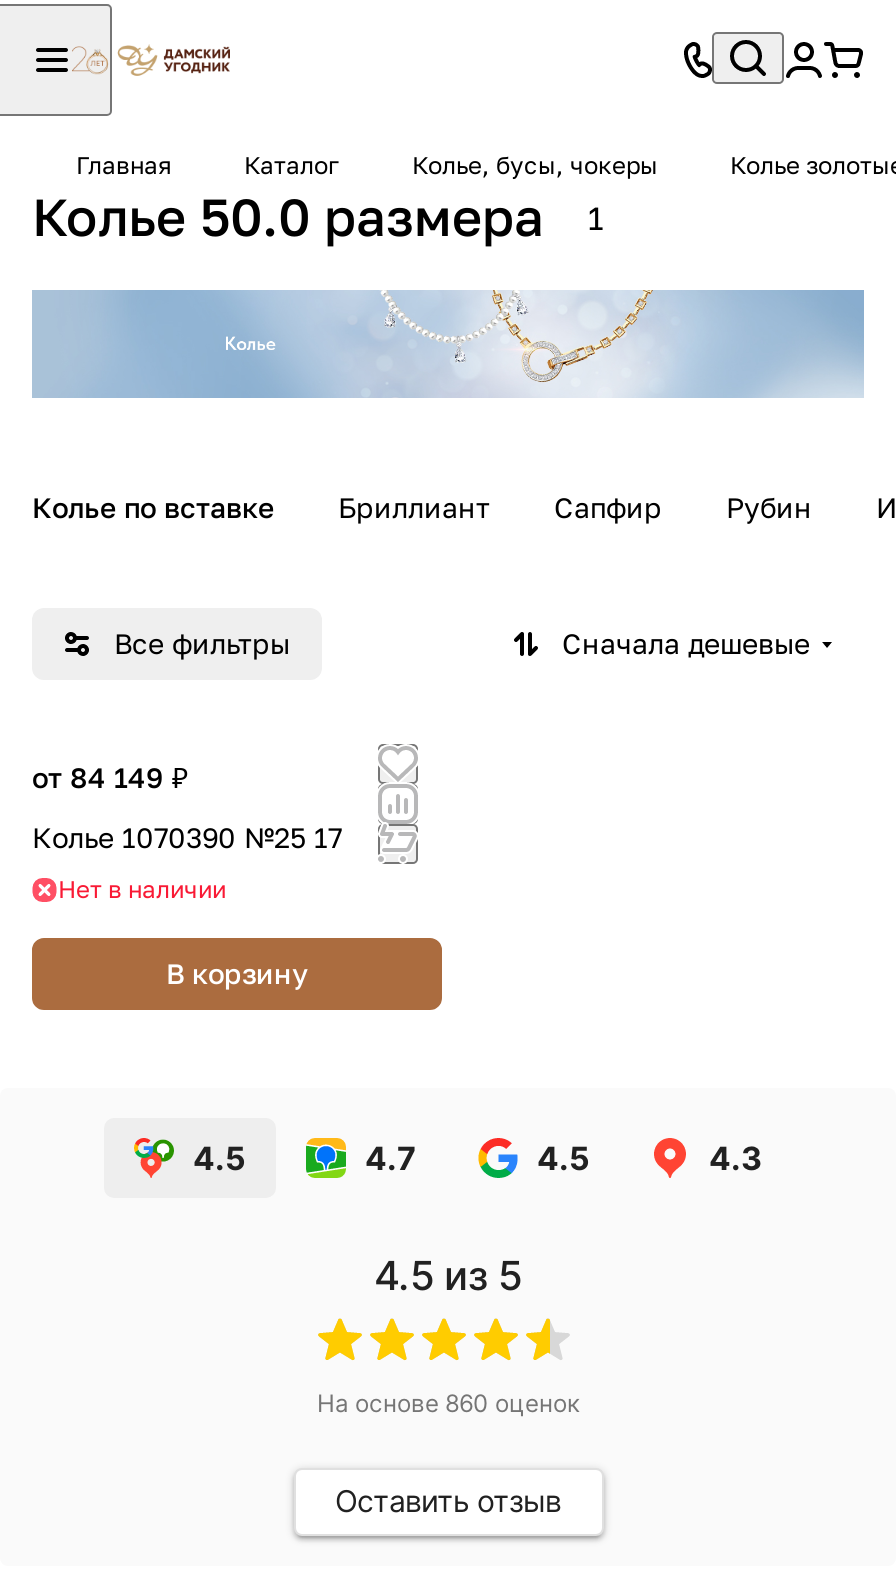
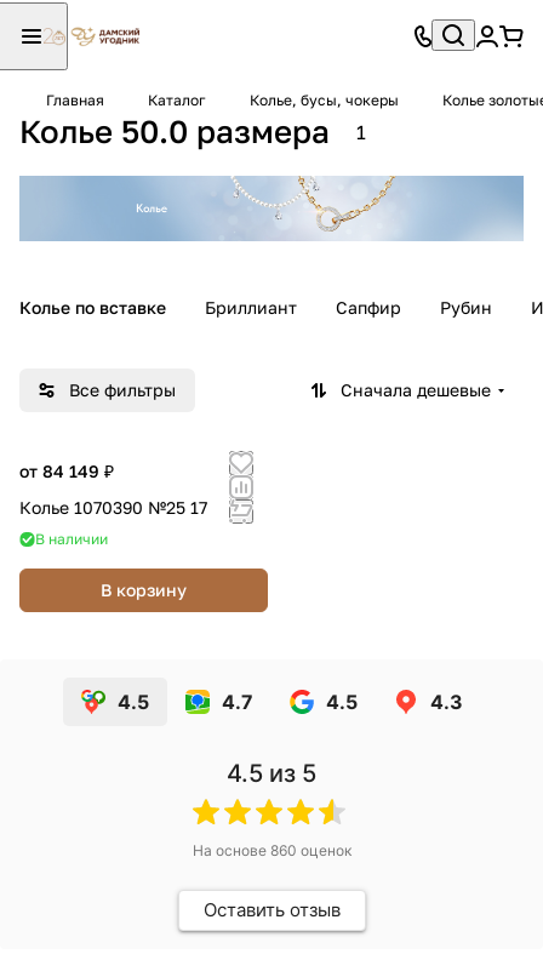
[58,875,226,905] Нет в наличии -> [35,530,108,548] В наличии

